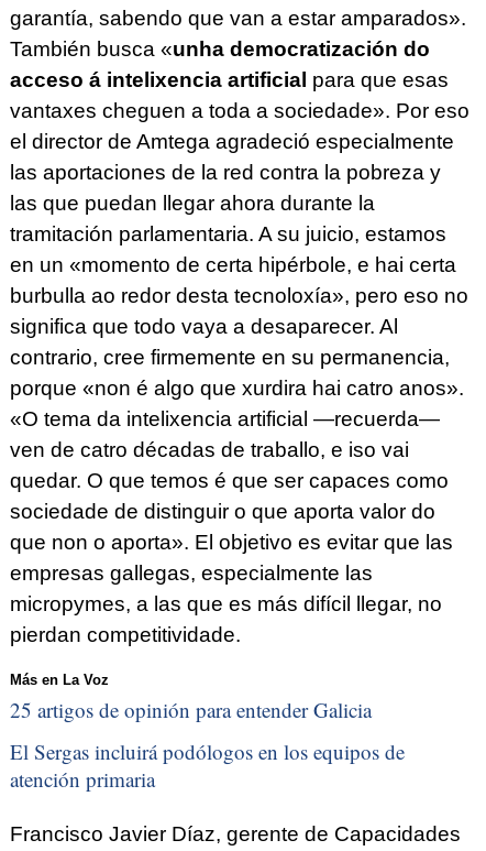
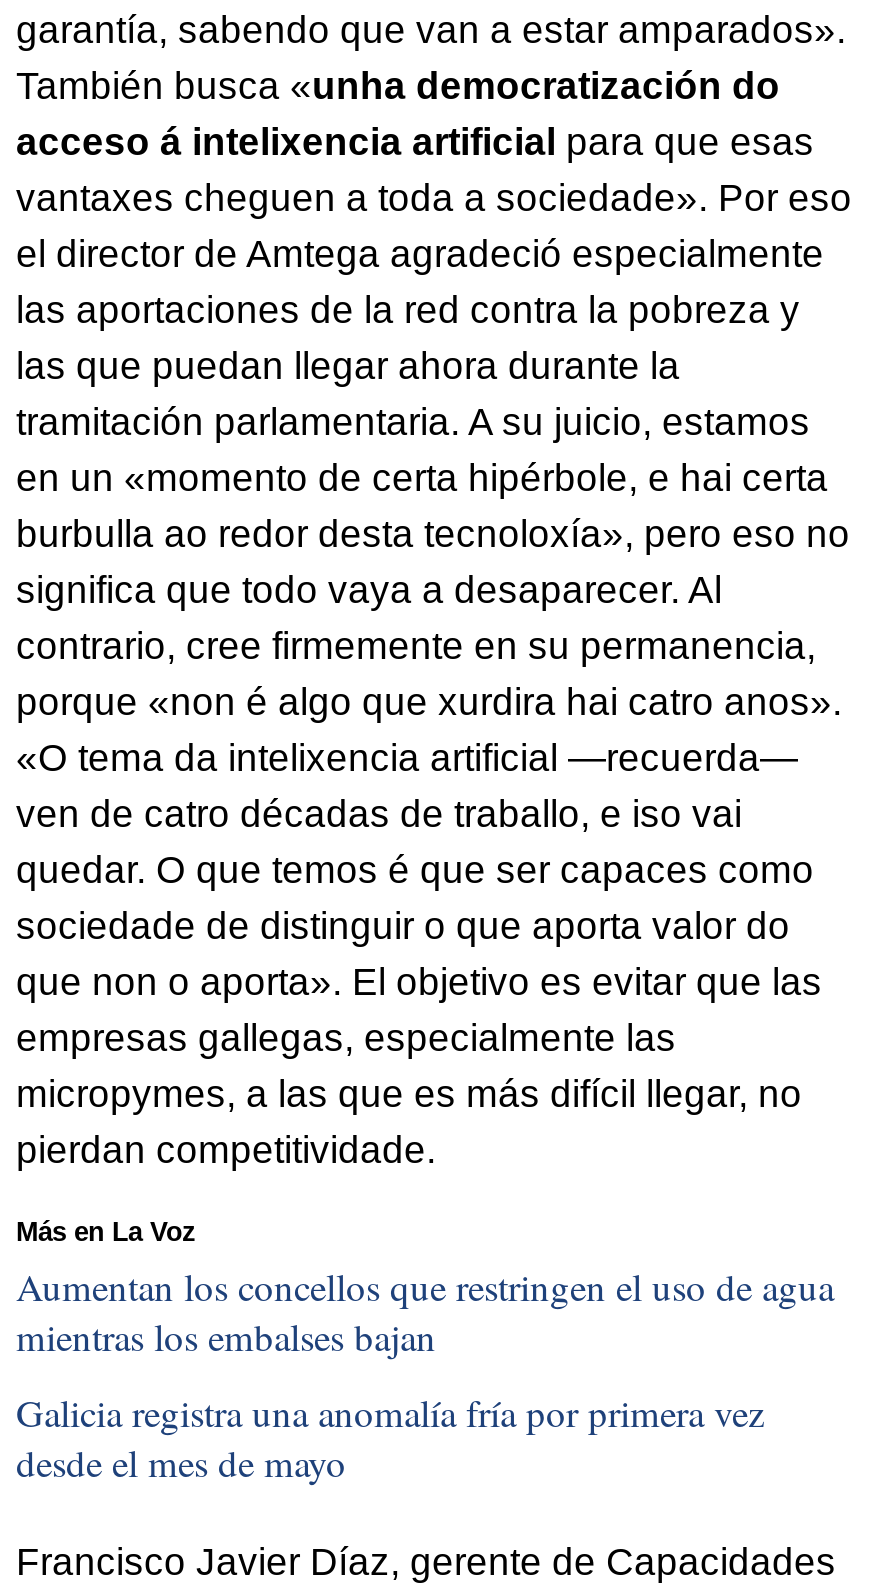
[10,696,372,724] 25 artigos de opinión para entender Galicia -> [16,1262,834,1362] Aumentan los concellos que restringen el uso de agua | mientras los embalses bajan
[10,737,405,792] El Sergas incluirá podólogos en los equipos de | atención primaria -> [16,1387,764,1487] Galicia registra una anomalía fría por primera vez | desde el mes de mayo

